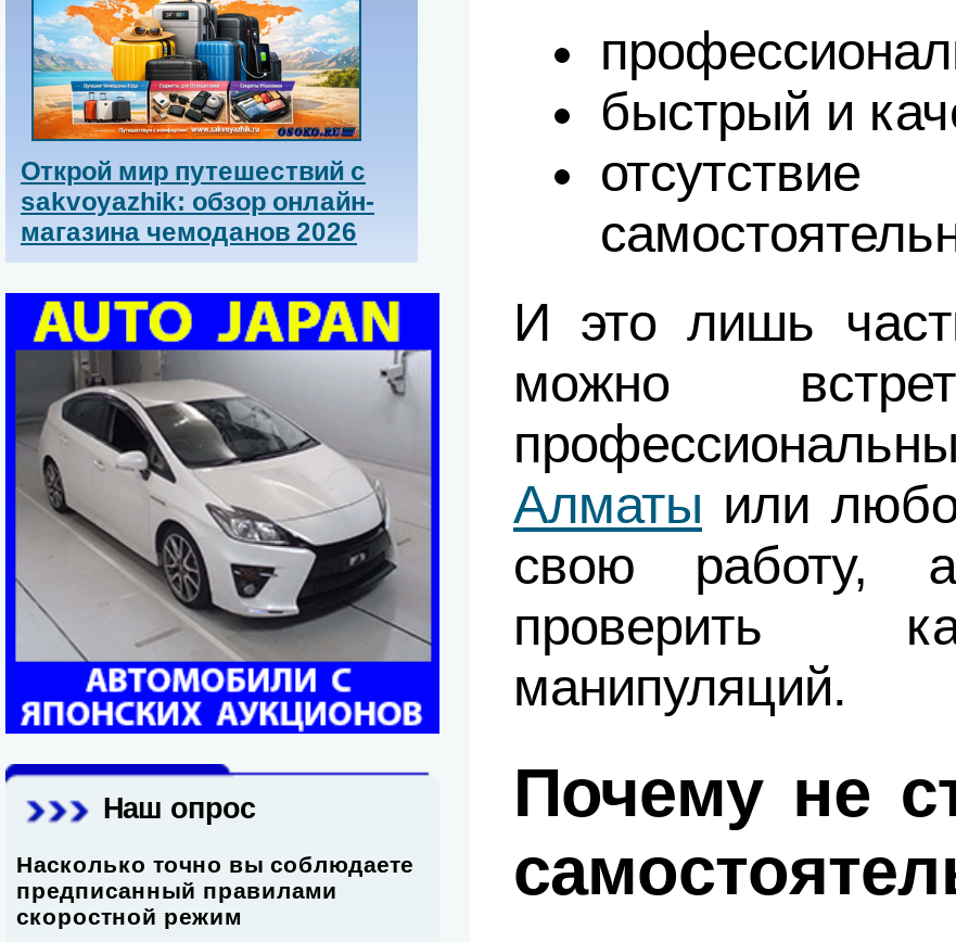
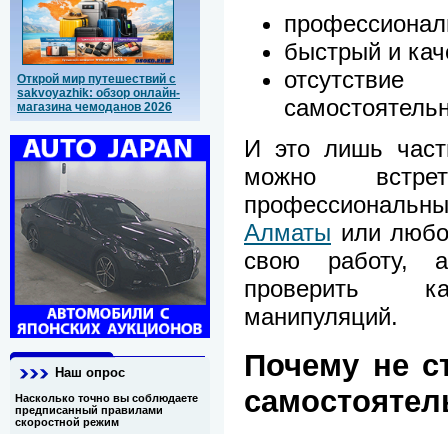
[14,300,431,662] [image] -> [14,138,207,305] [image]

